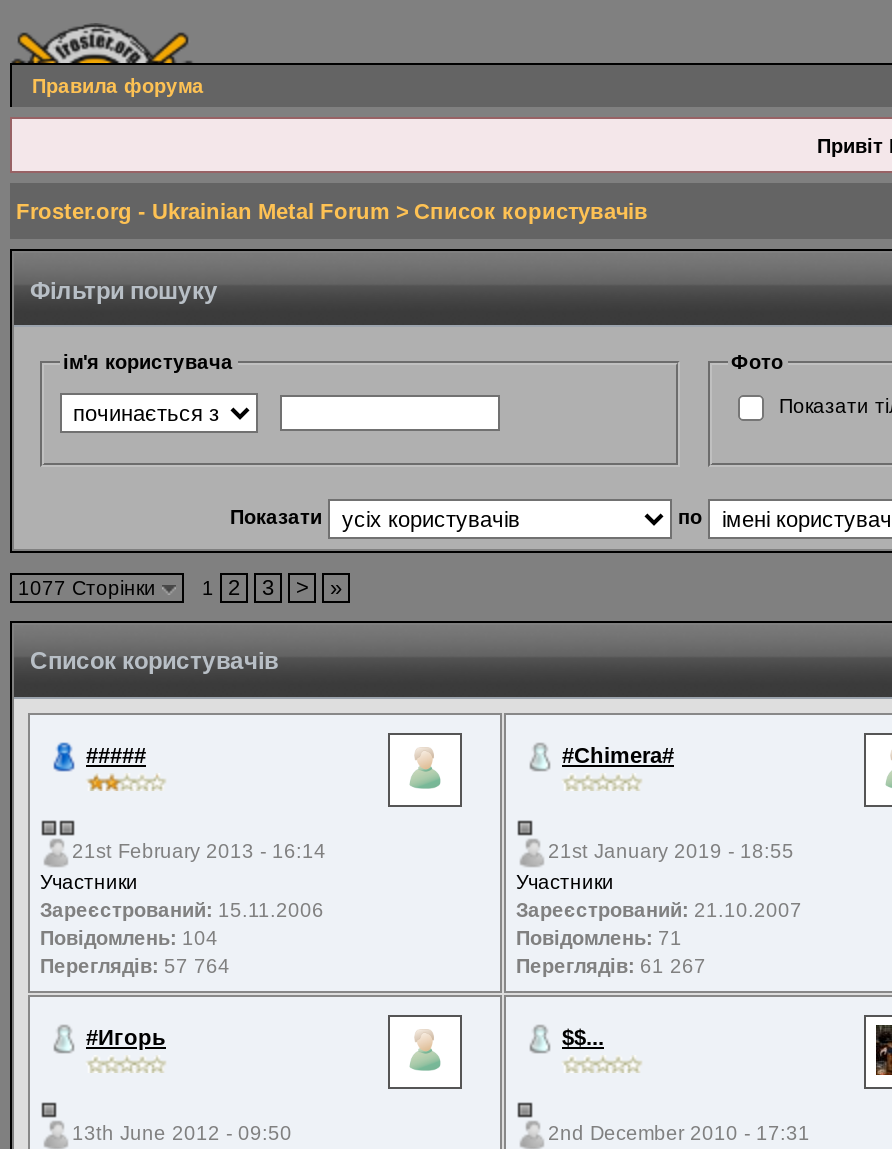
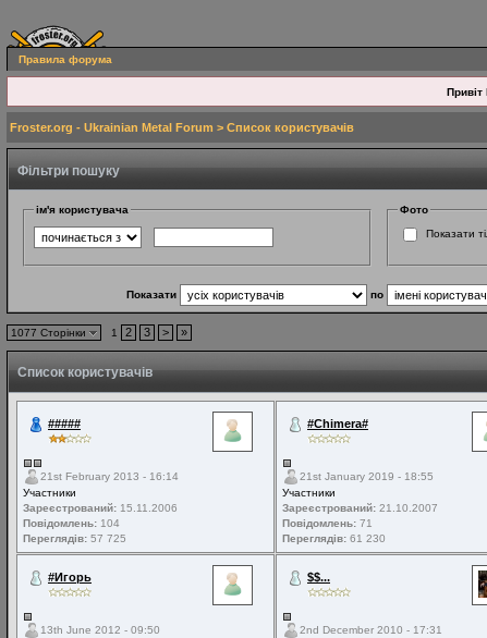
[40,955,230,977] Переглядів: 57 764 -> [23,532,126,544] Переглядів: 57 725
[516,955,706,977] Переглядів: 61 267 -> [282,532,386,544] Переглядів: 61 230

